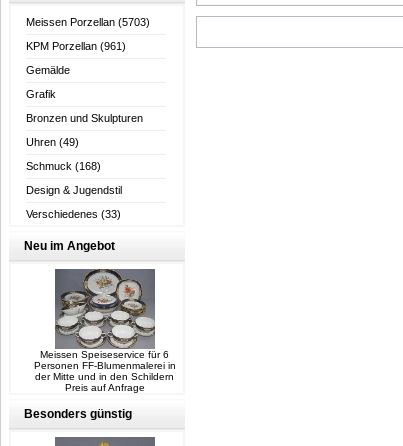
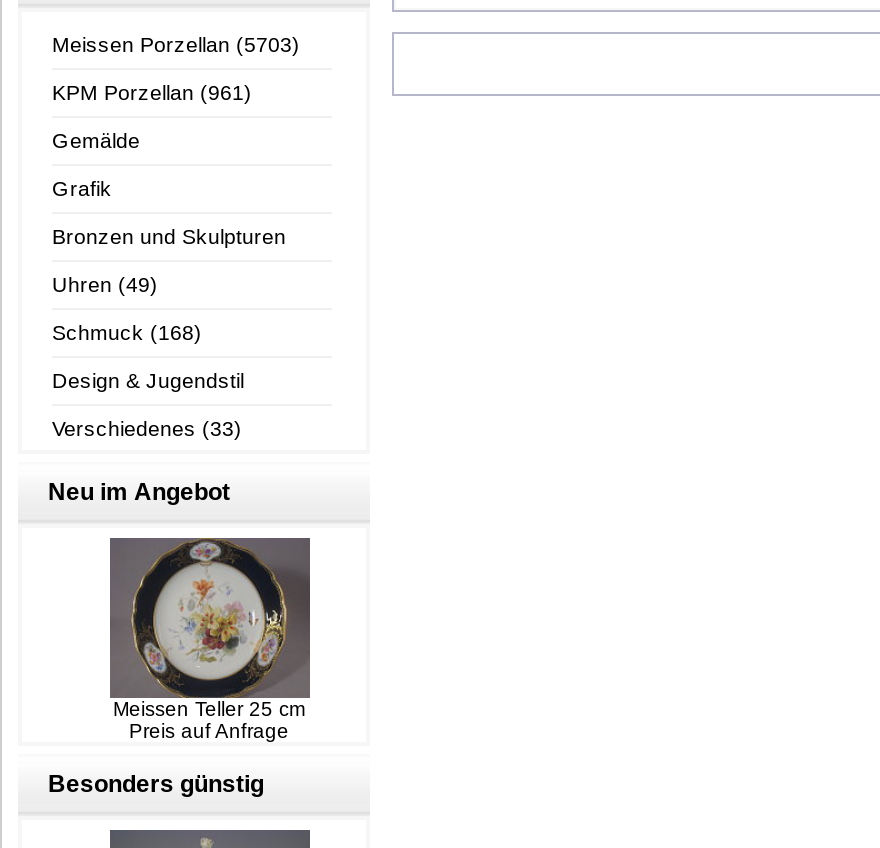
[33,269,175,382] [image] | Meissen Speiseservice für 6 | Personen FF-Blumenmalerei in | der Mitte und in den Schildern -> [113,540,308,720] [image] | Meissen Teller 25 cm

